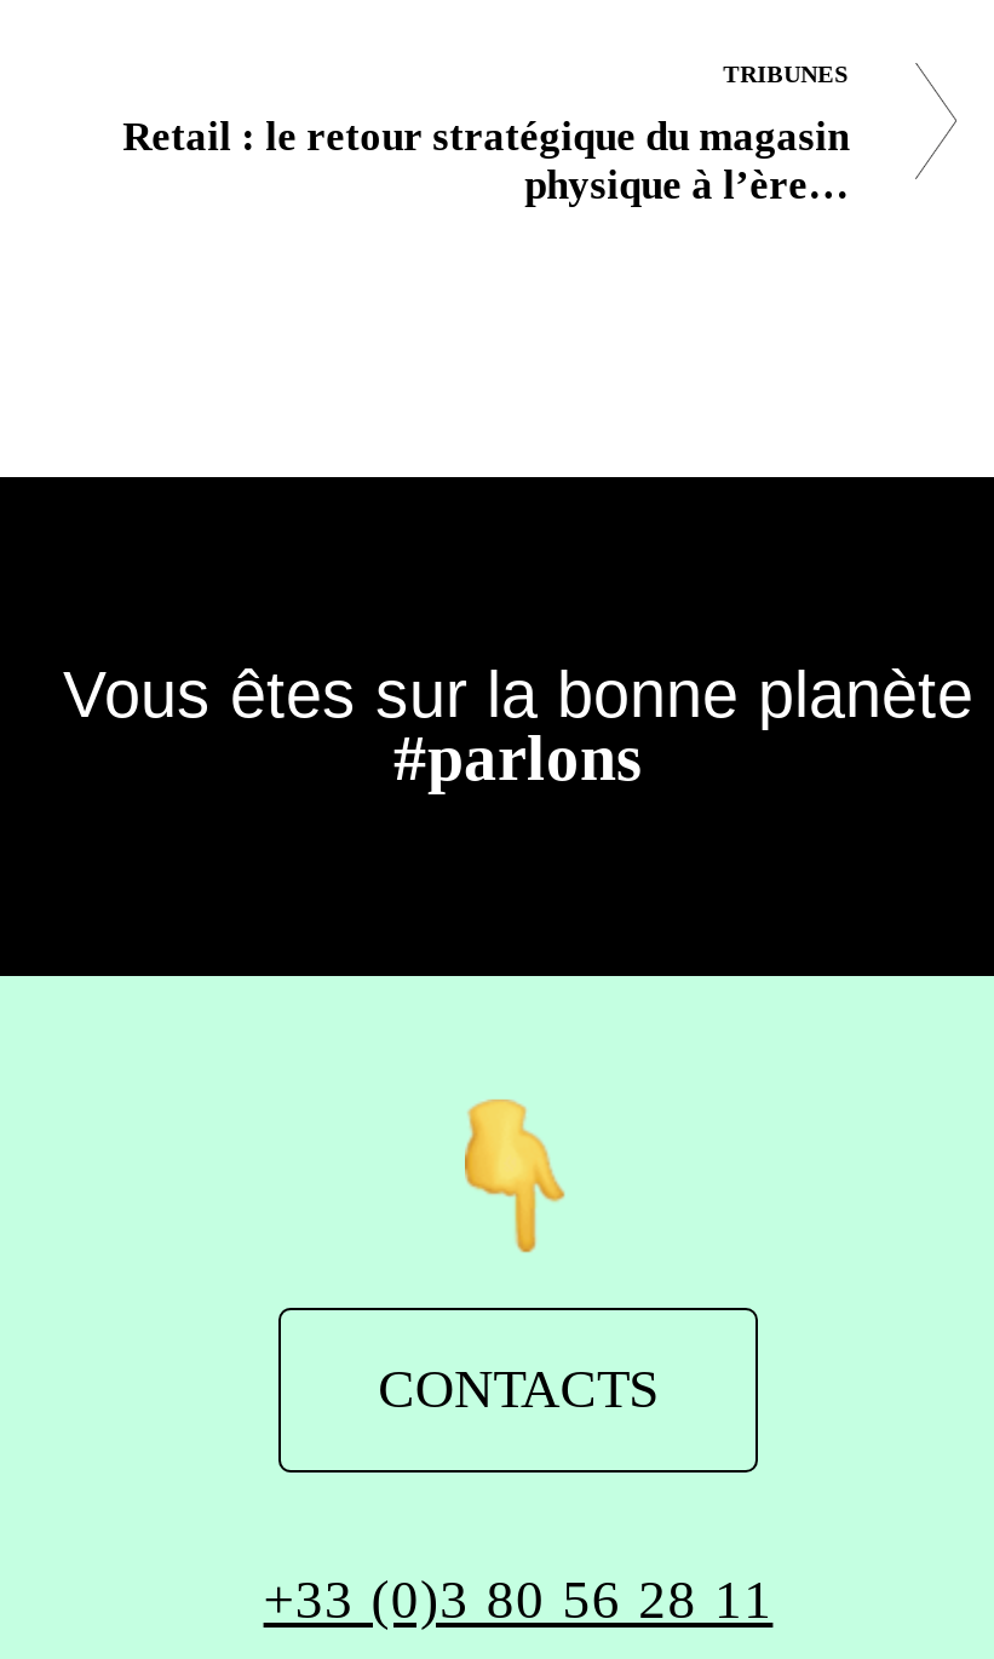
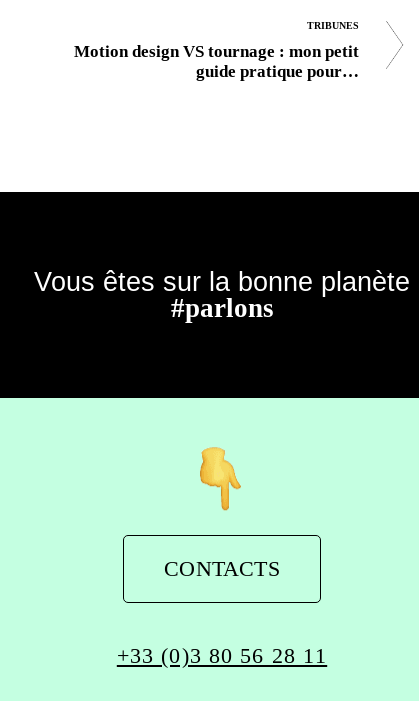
[123,115,849,209] Retail : le retour stratégique du magasin | physique à l’ère… -> [74,42,359,81] Motion design VS tournage : mon petit | guide pratique pour…

